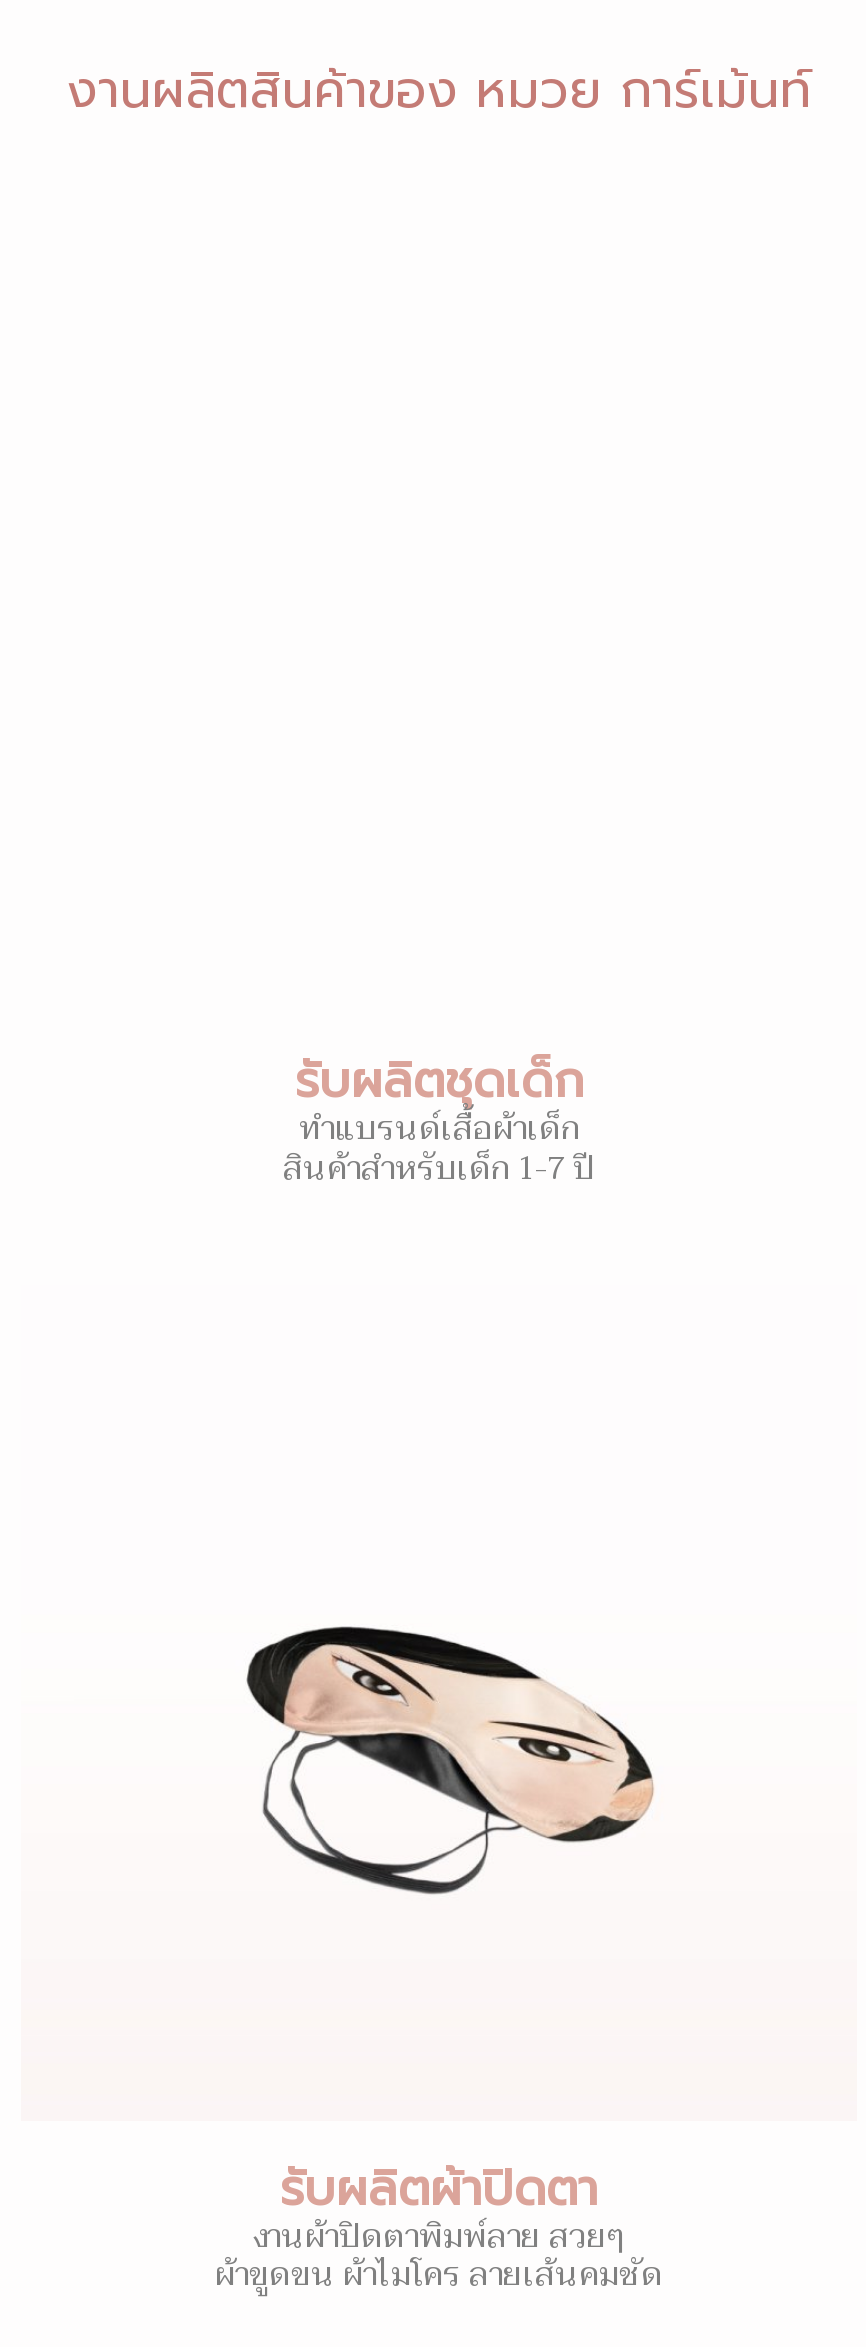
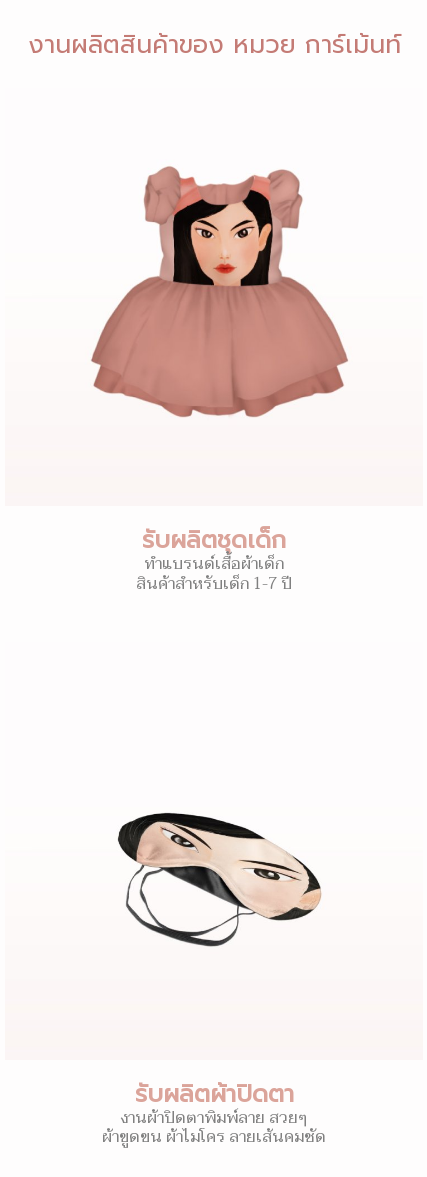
none -> [90,166,349,418] [image]

